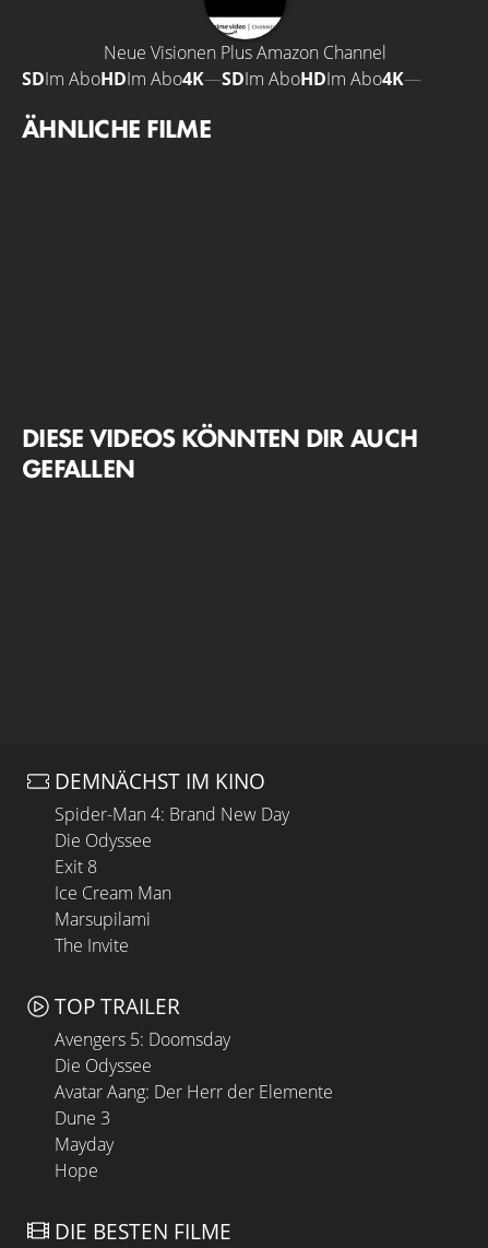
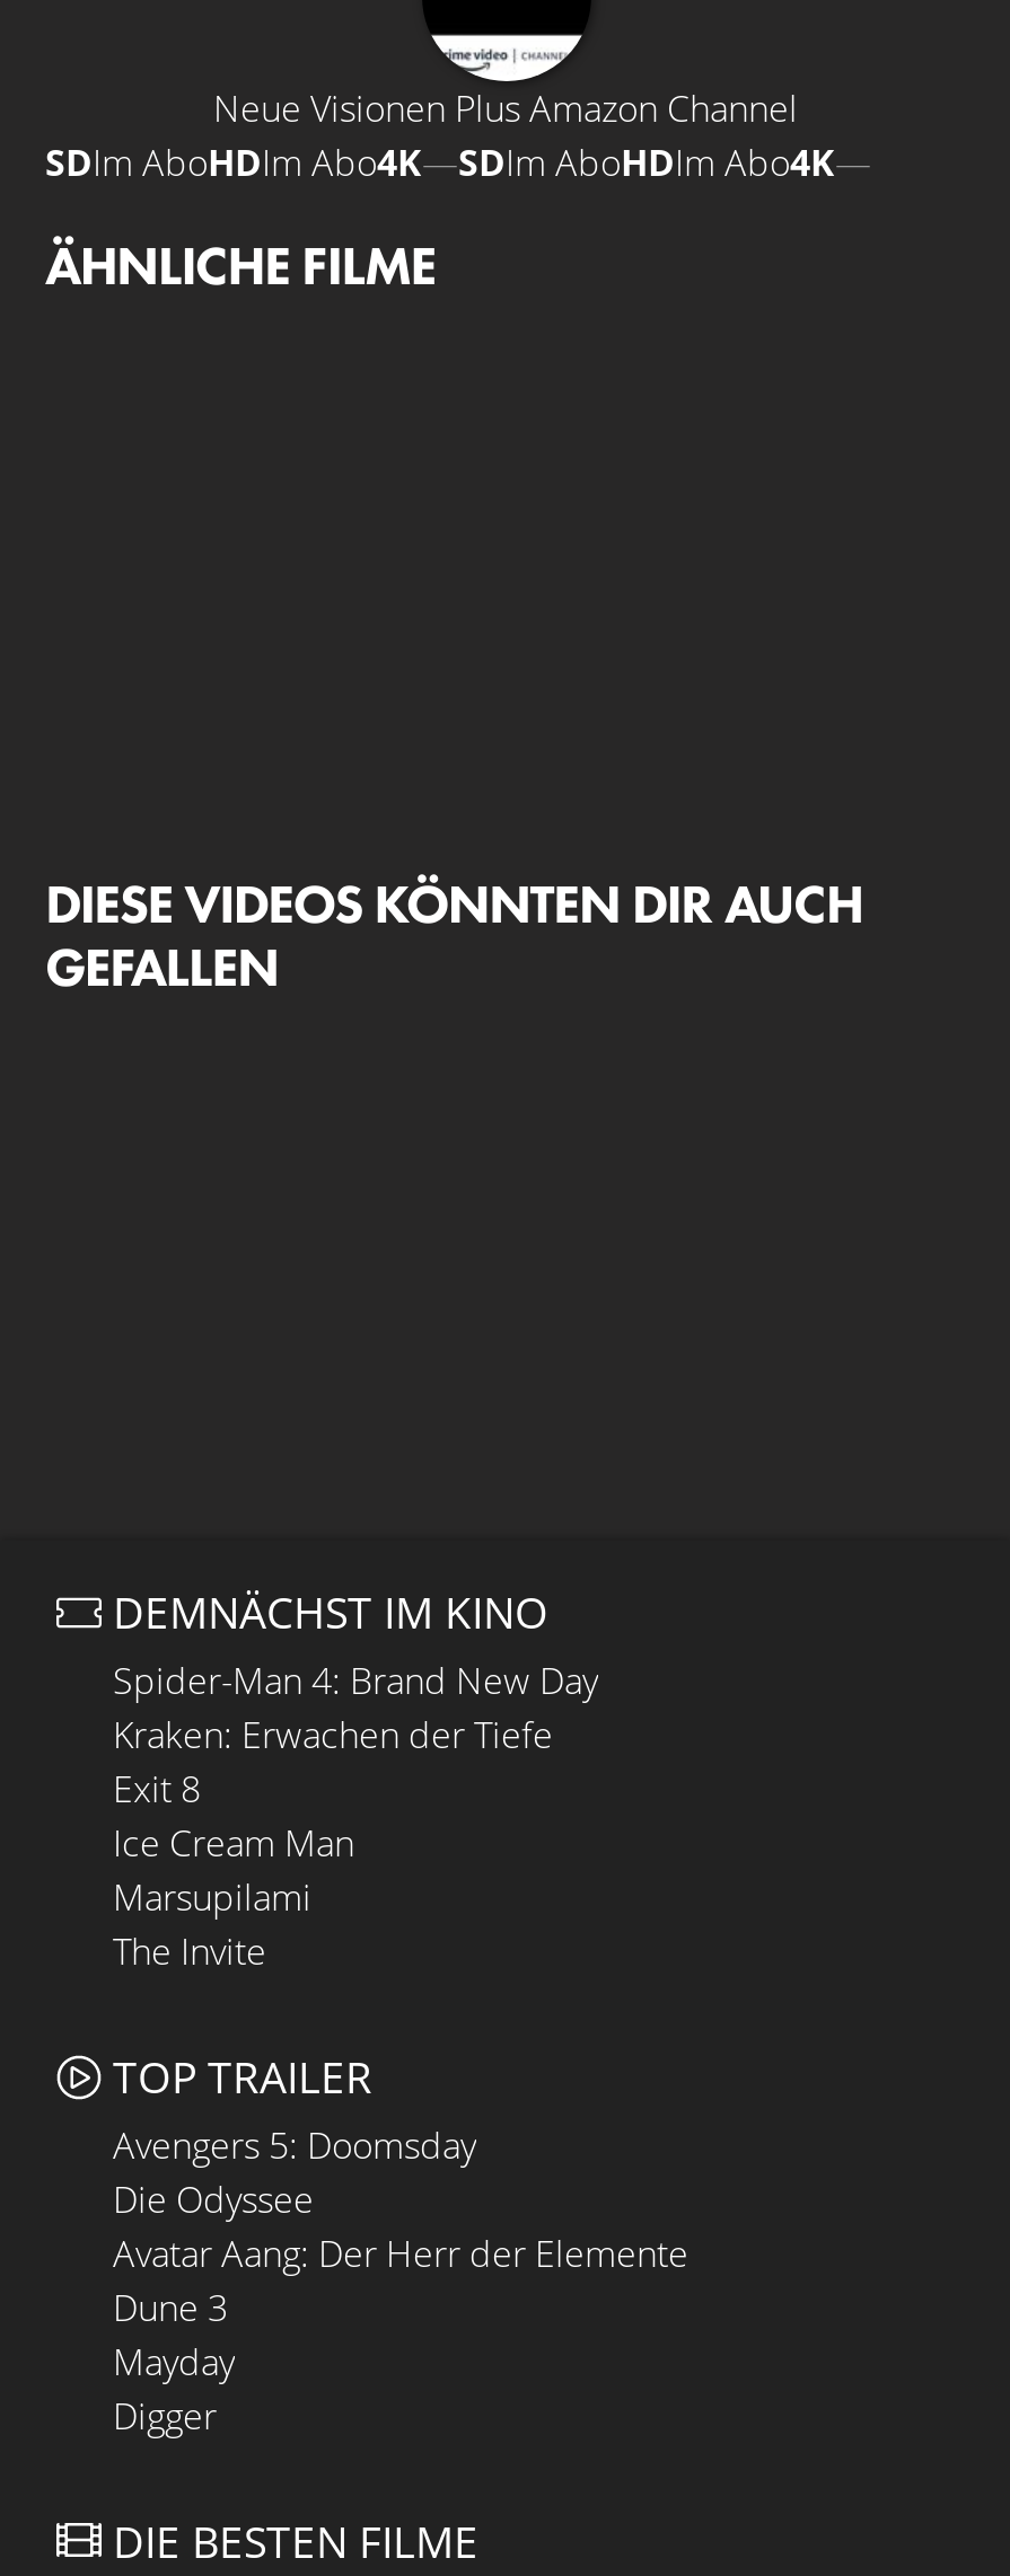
[55,828,152,852] Die Odyssee -> [113,1709,553,1759] Kraken: Erwachen der Tiefe
[55,1158,98,1182] Hope -> [113,2390,217,2440] Digger

